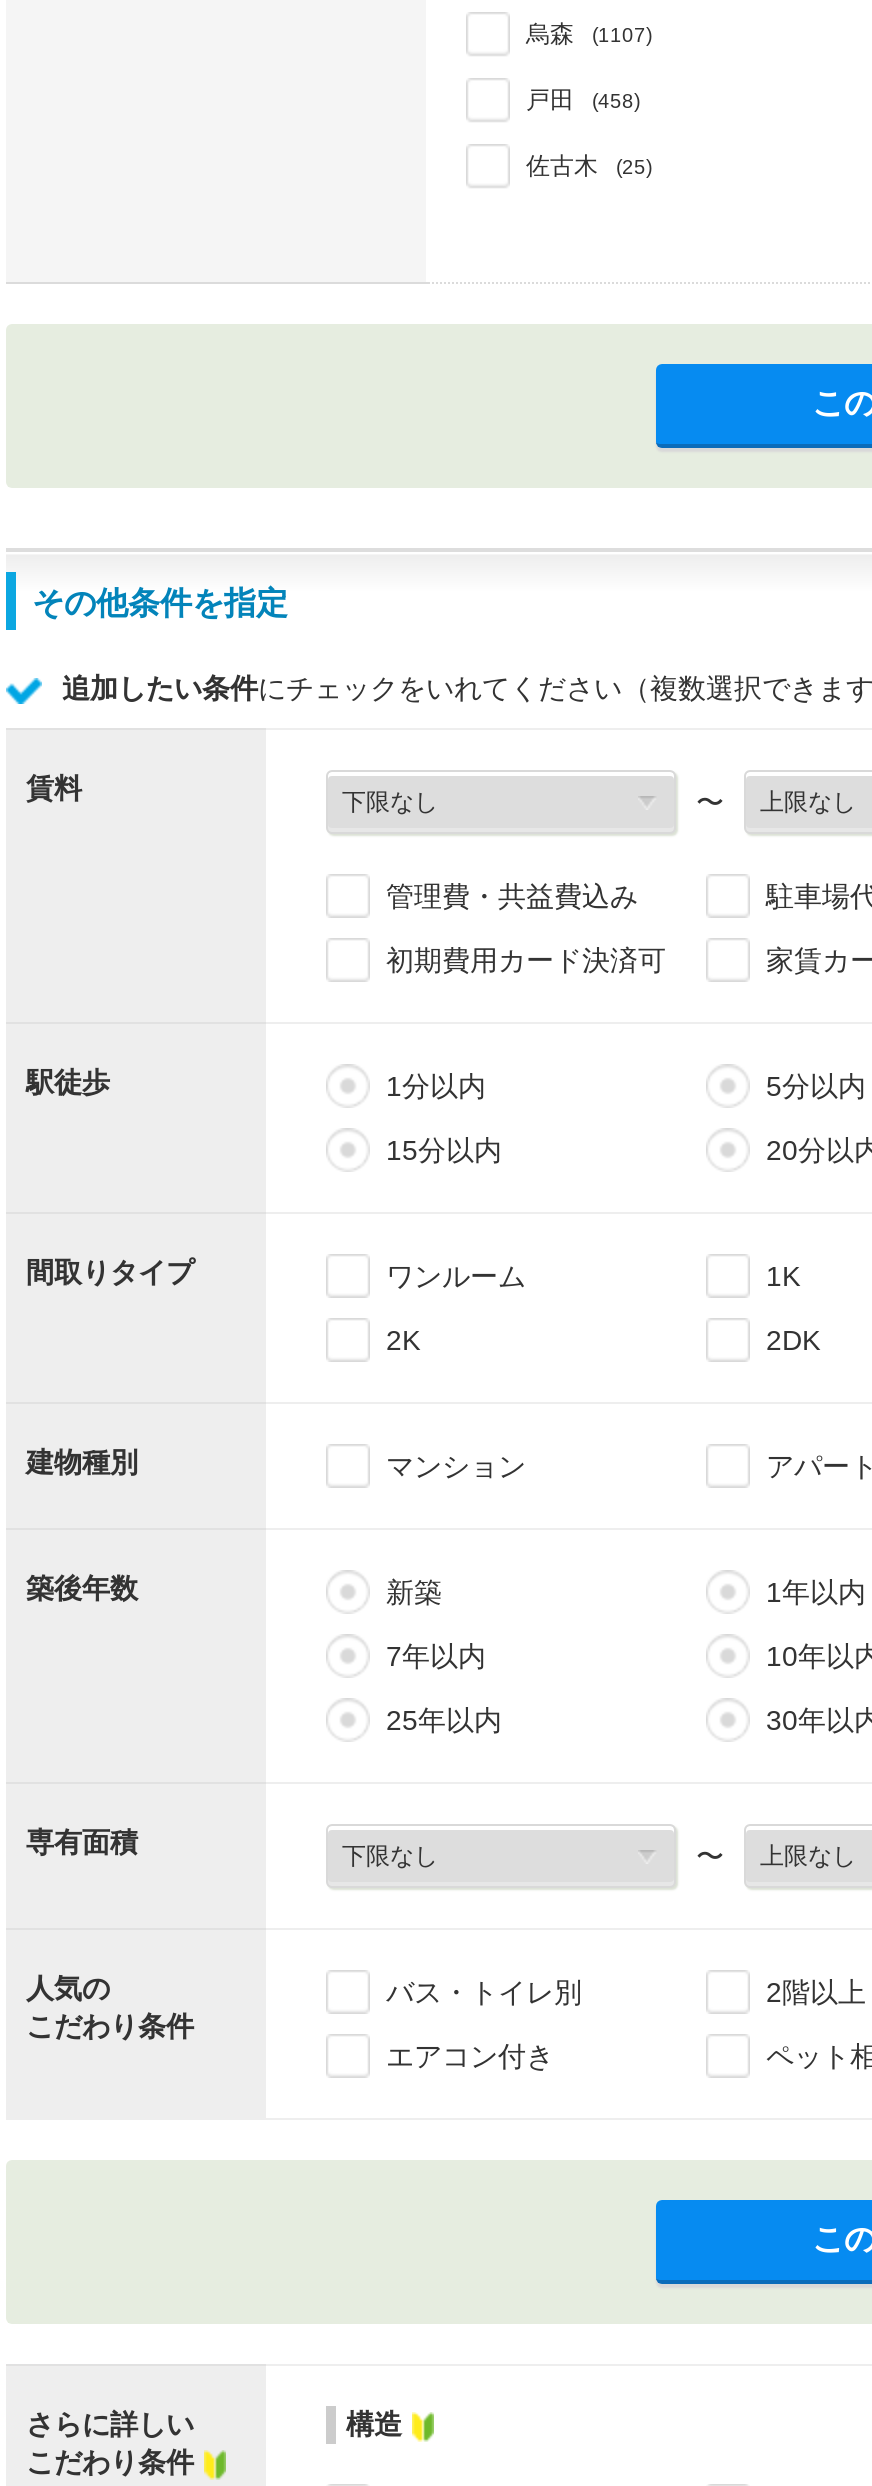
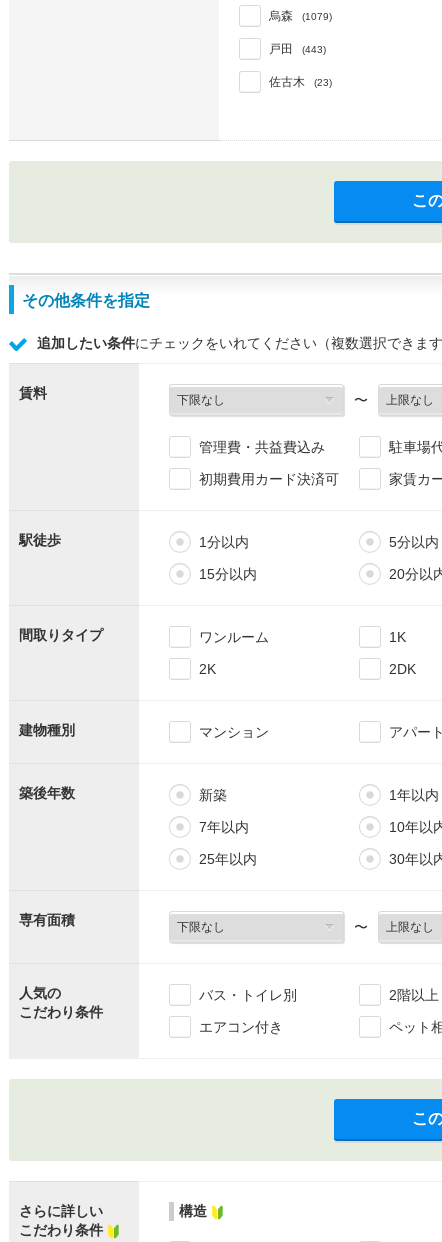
[526,20,652,48] 烏森 (1107) -> [269,9,332,23] 烏森 (1079)
[526,86,640,114] 戸田 (458) -> [269,42,326,56] 戸田 (443)
[526,152,652,180] 佐古木 (25) -> [269,75,332,89] 佐古木 (23)

